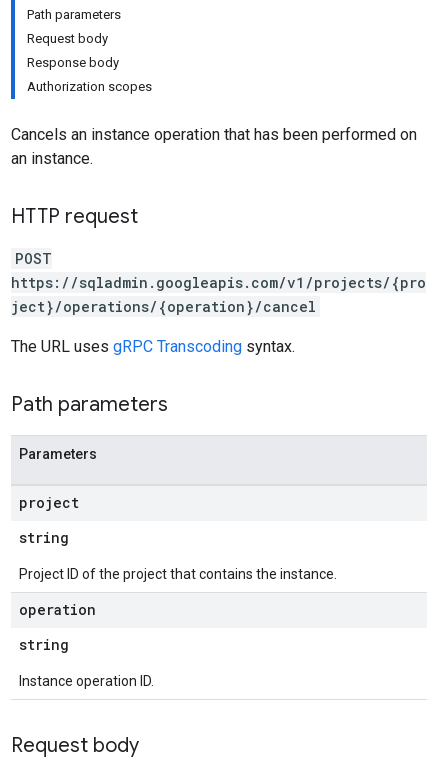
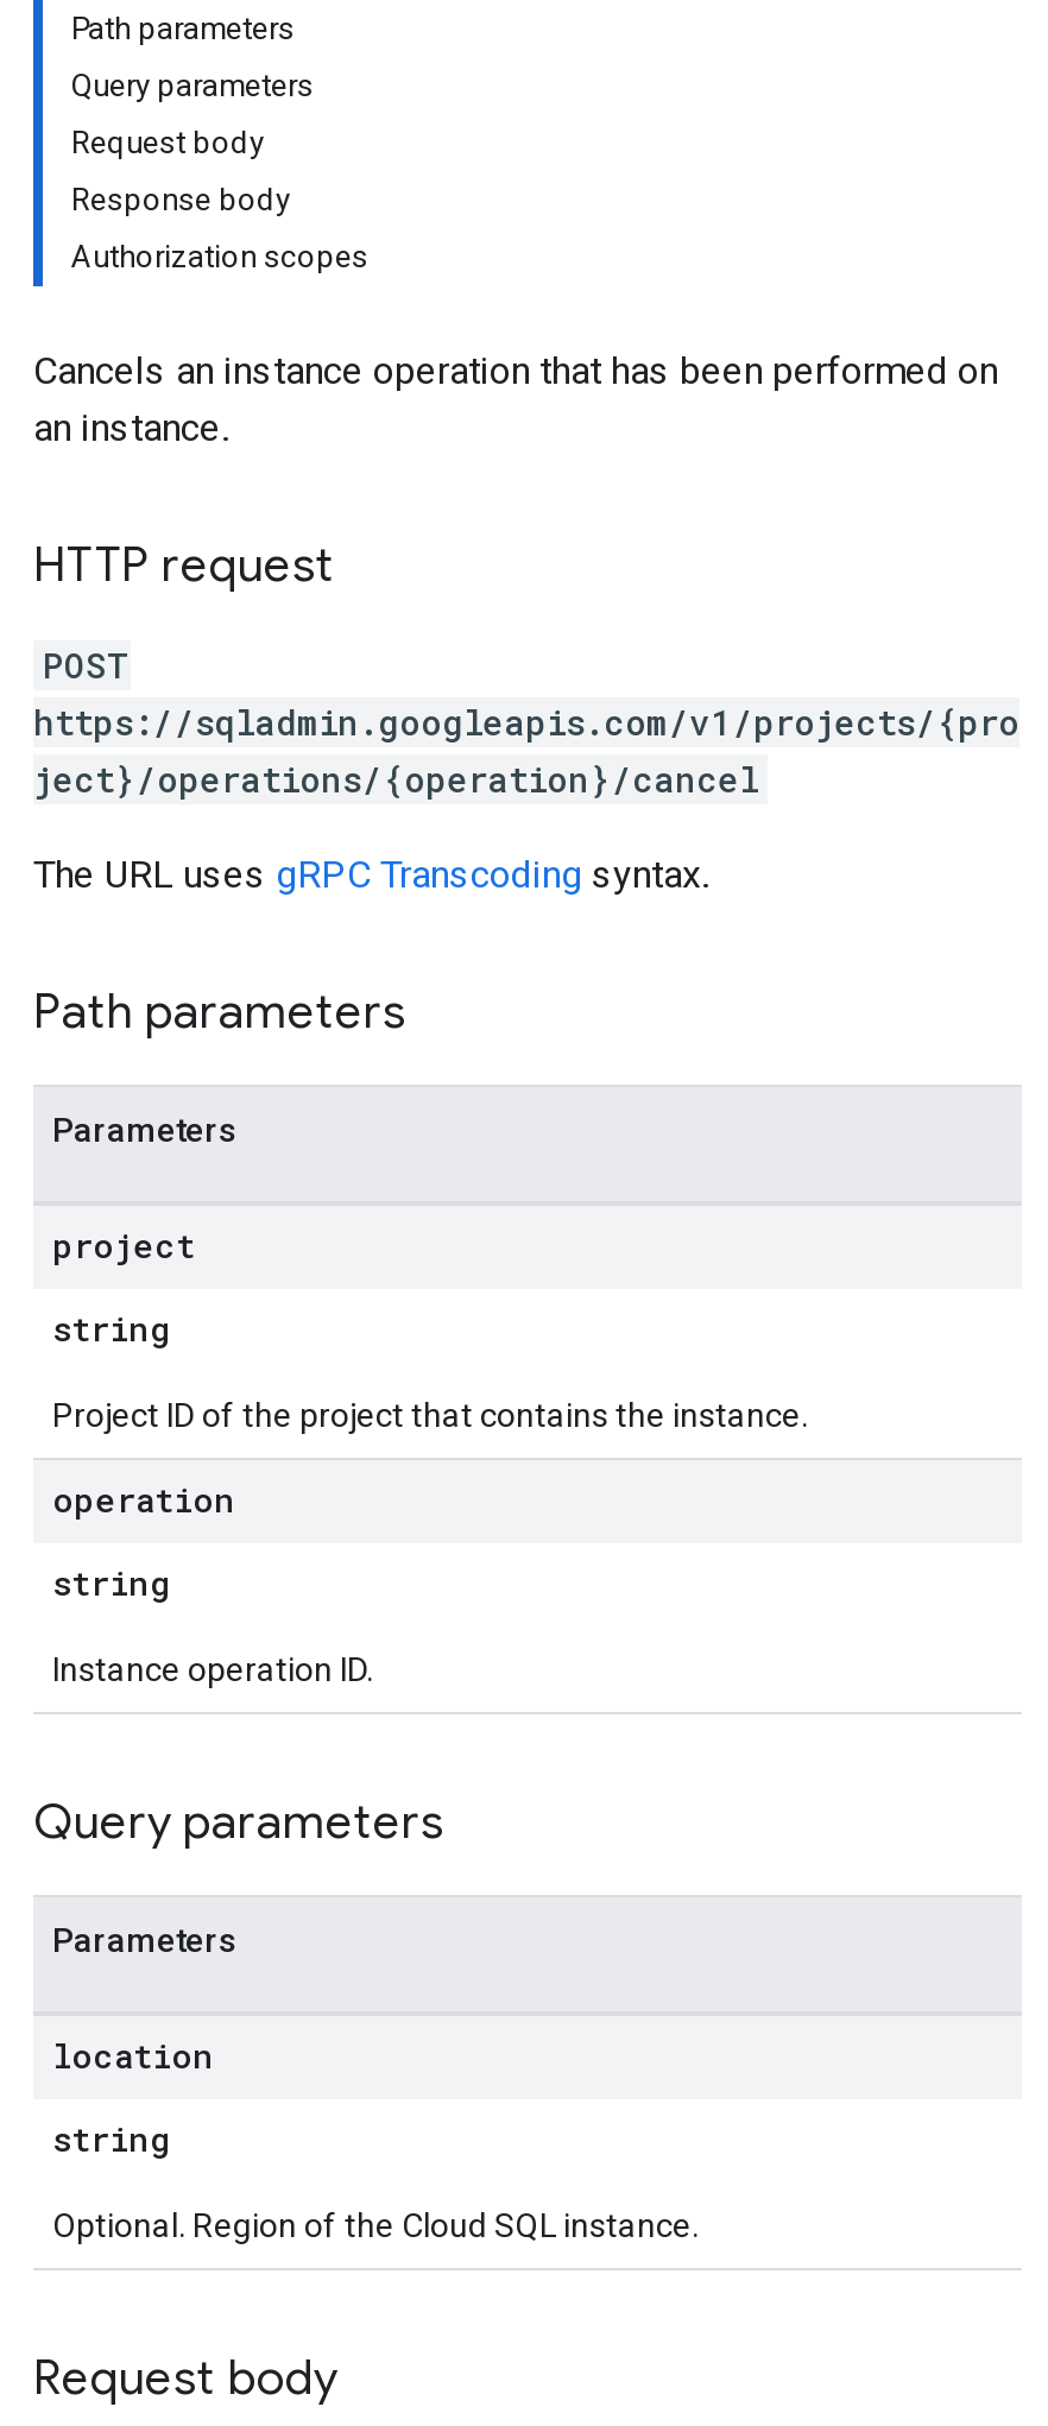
none -> [71,68,314,103] Query parameters
none -> [33,1793,699,2244] Query parameters | Parameters | location | string | Optional. Region of the Cloud SQL instance.

